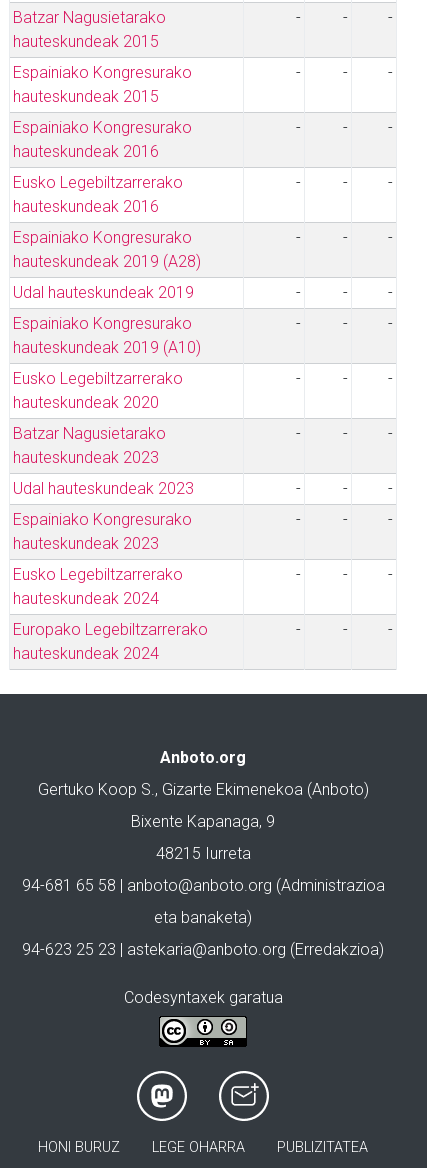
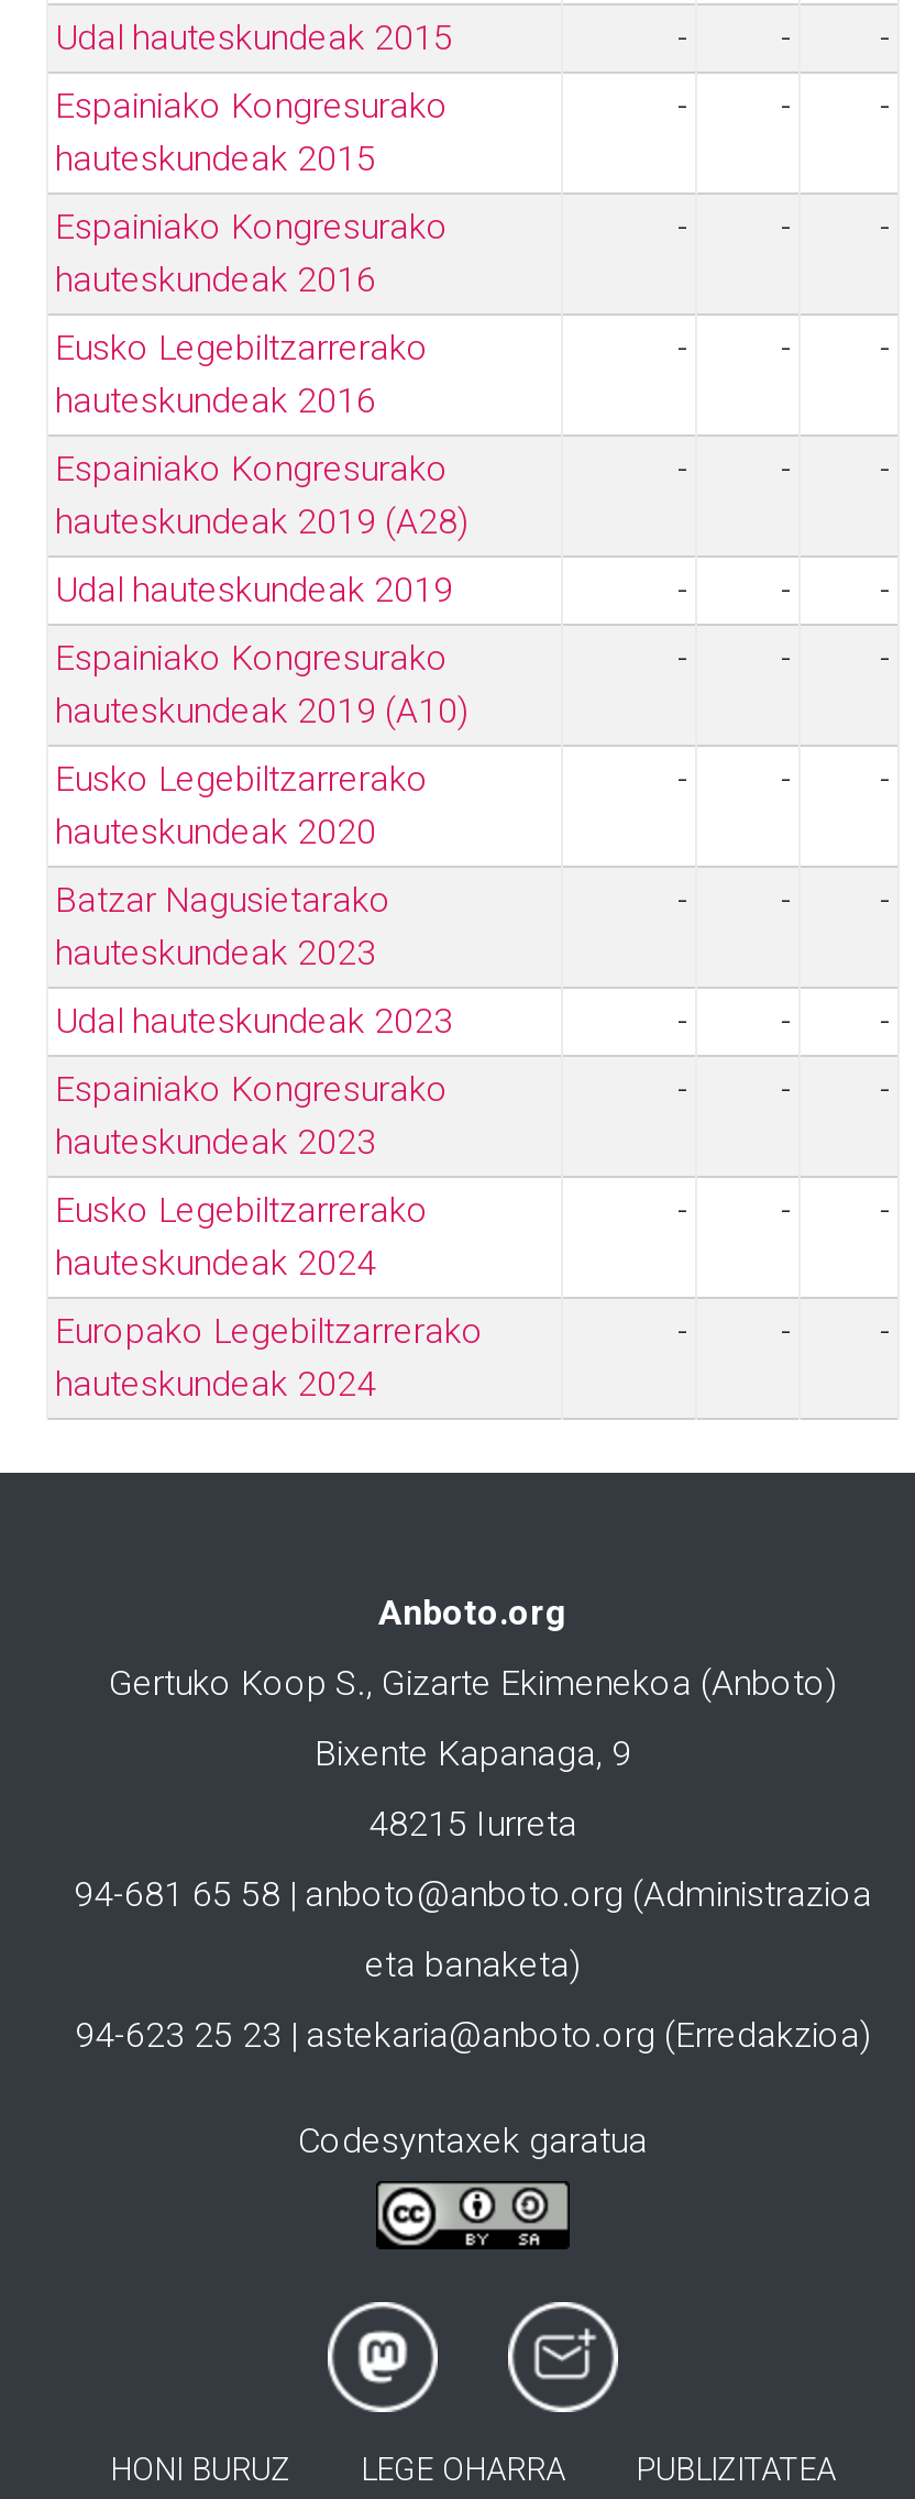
[13,8,166,51] Batzar Nagusietarako | hauteskundeak 2015 -> [55,17,453,59] Udal hauteskundeak 2015

